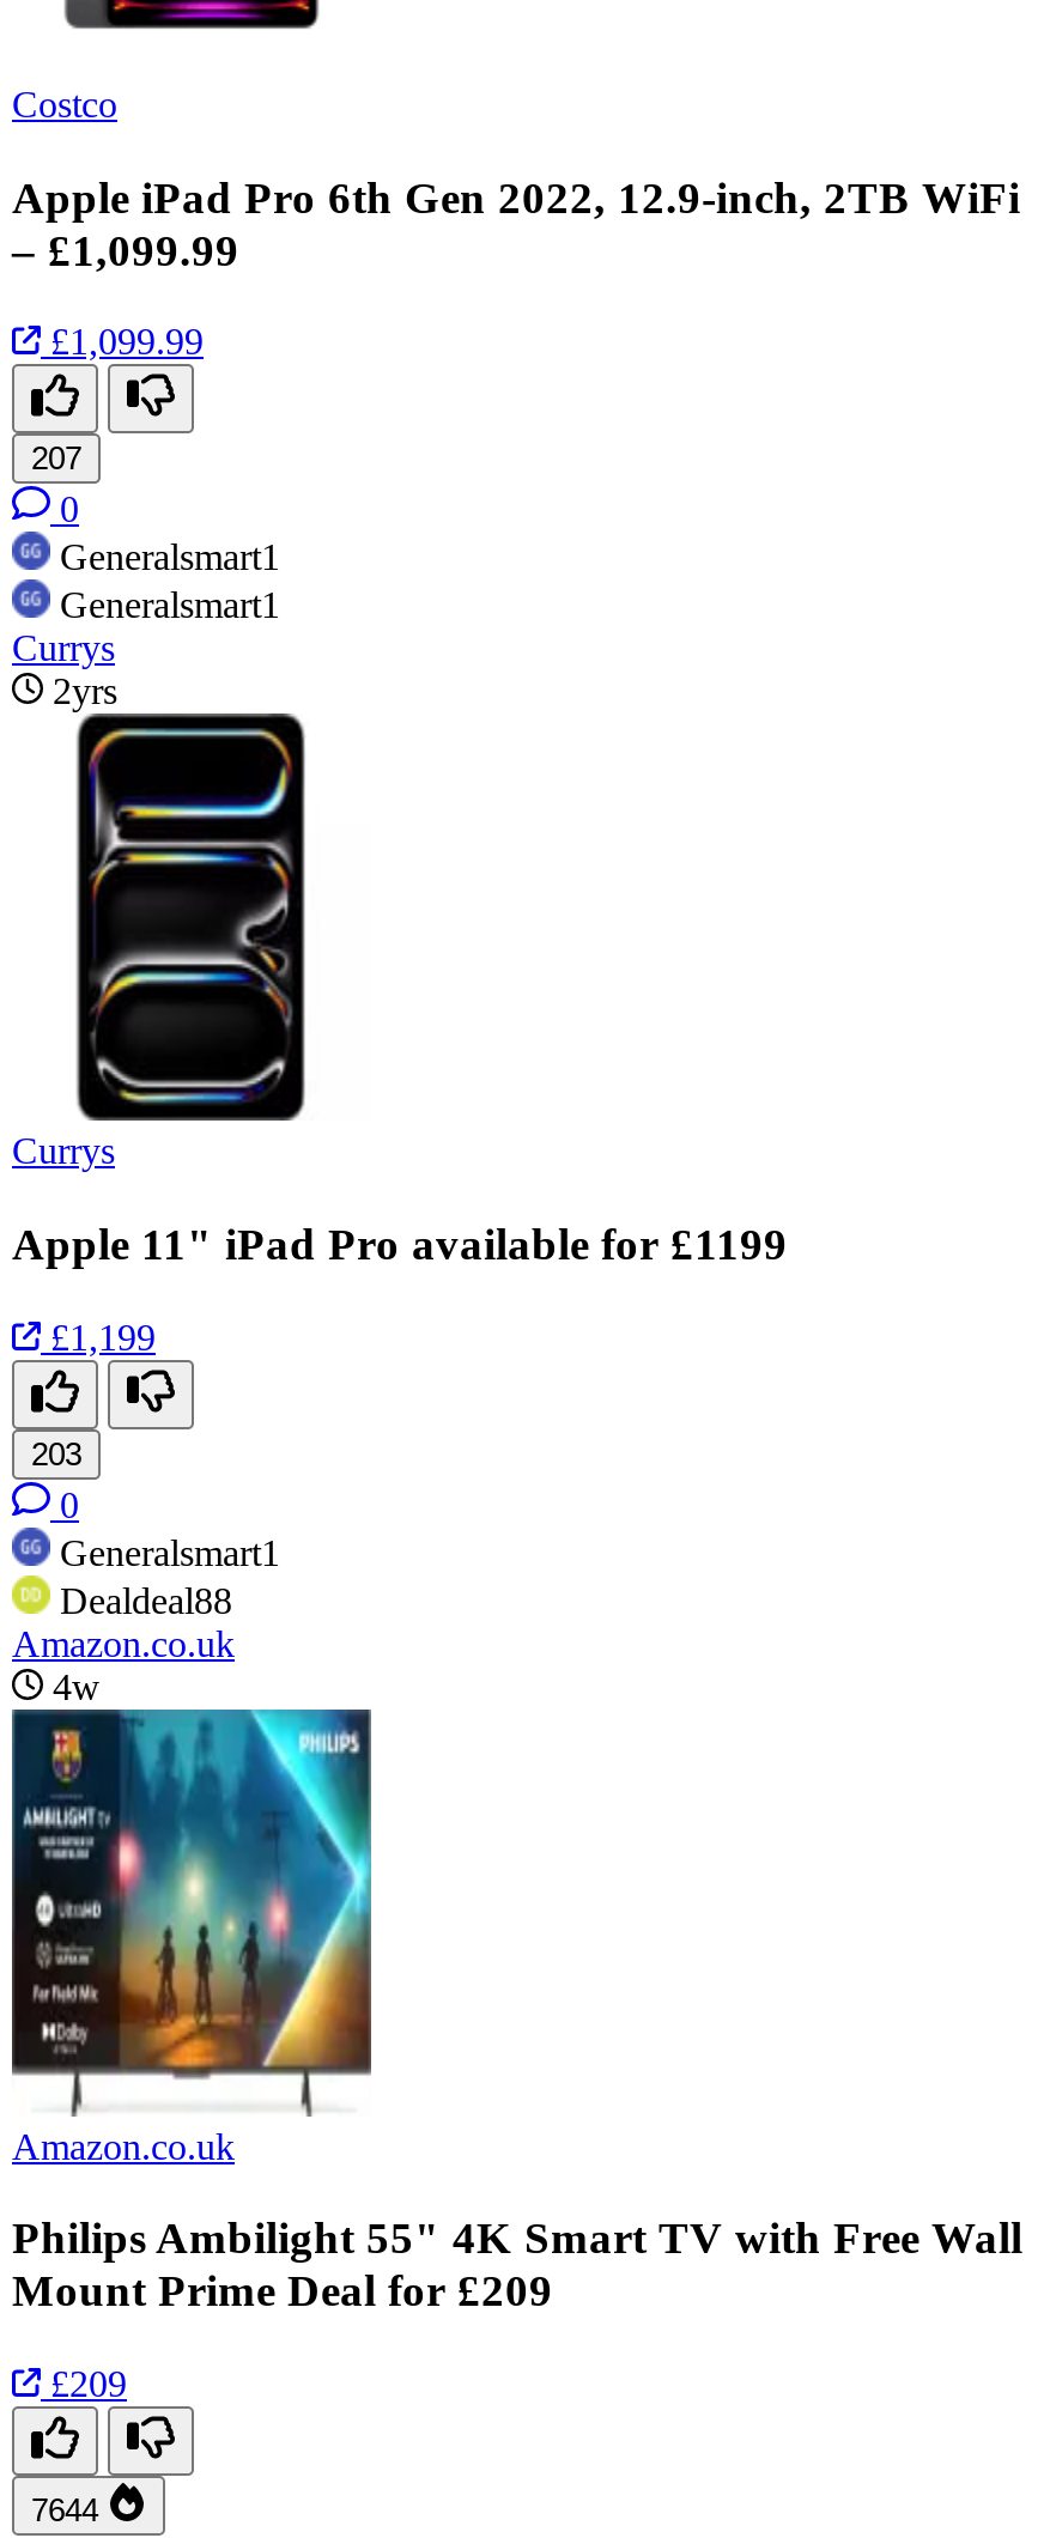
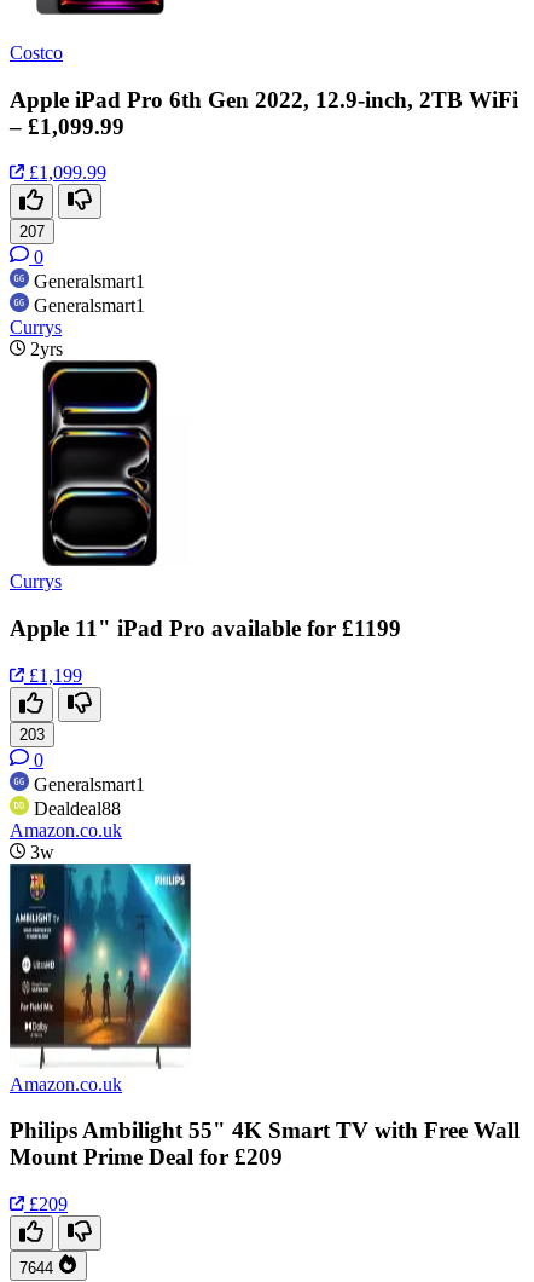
[53,1666,101,1706] 4w -> [30,841,54,862] 3w

